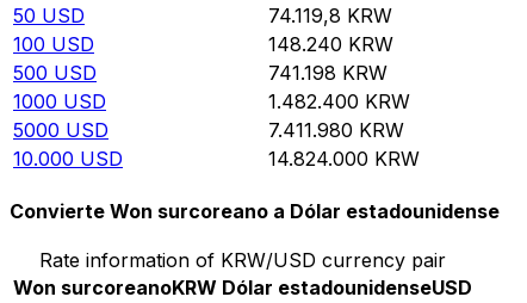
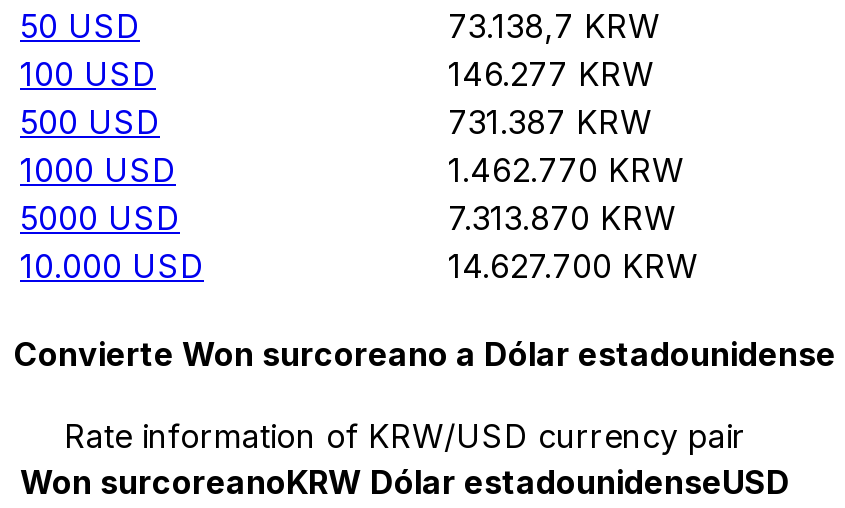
[268,3,392,27] 74.119,8 KRW -> [448,6,660,46] 73.138,7 KRW
[268,32,393,56] 148.240 KRW -> [448,54,654,94] 146.277 KRW
[268,61,387,84] 741.198 KRW -> [448,102,652,142] 731.387 KRW
[268,89,410,113] 1.482.400 KRW -> [448,150,684,190] 1.462.770 KRW
[268,118,404,142] 7.411.980 KRW -> [448,198,676,238] 7.313.870 KRW
[268,146,420,170] 14.824.000 KRW -> [448,246,698,286] 14.627.700 KRW

